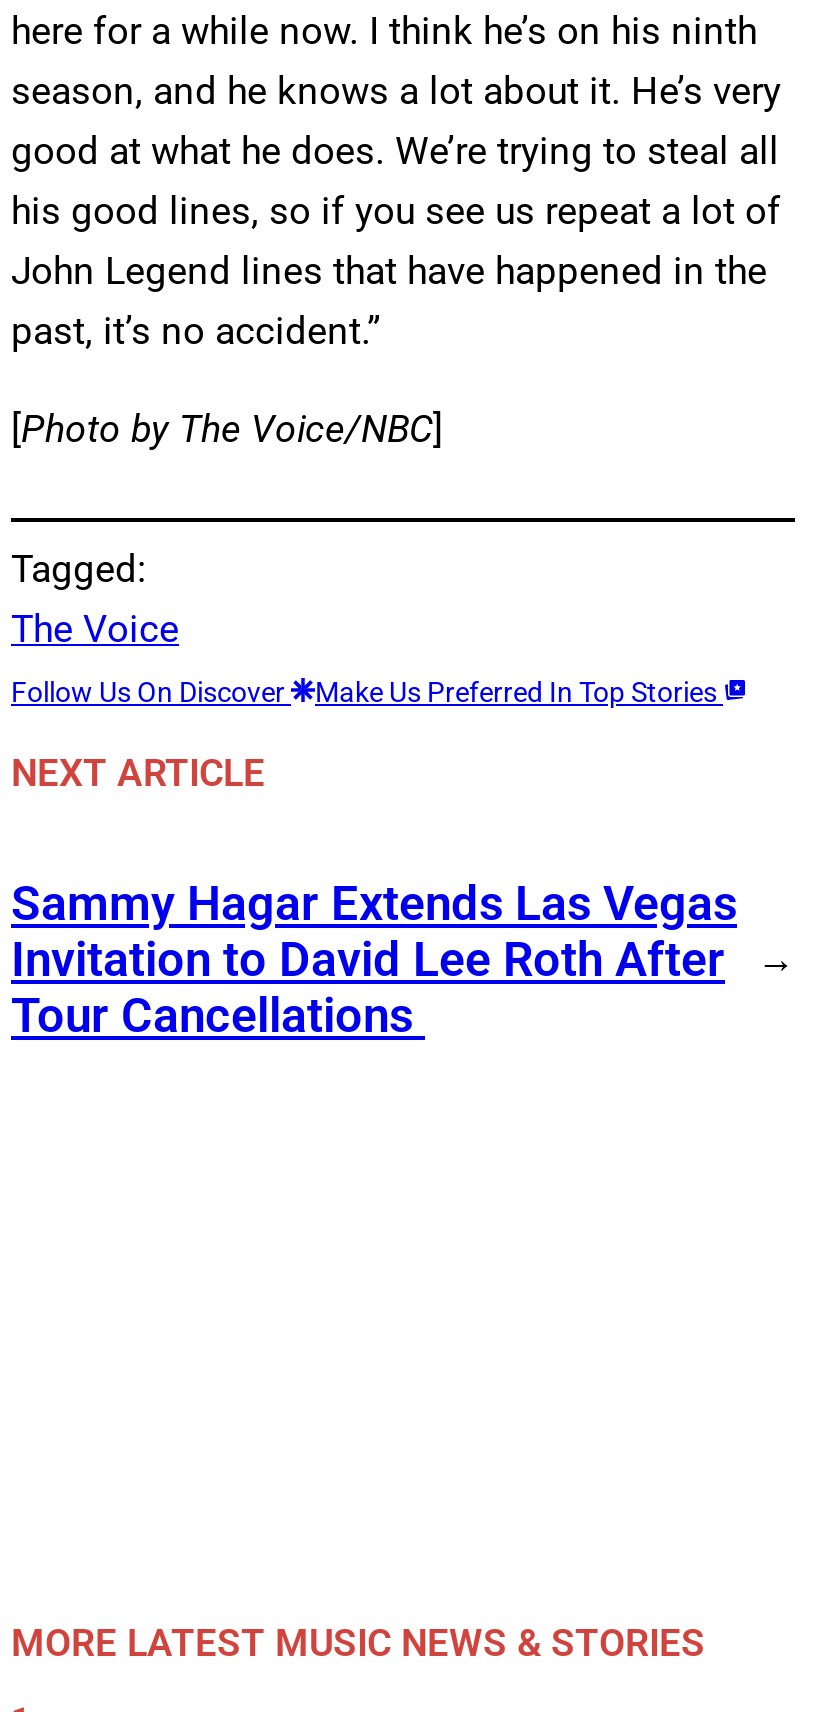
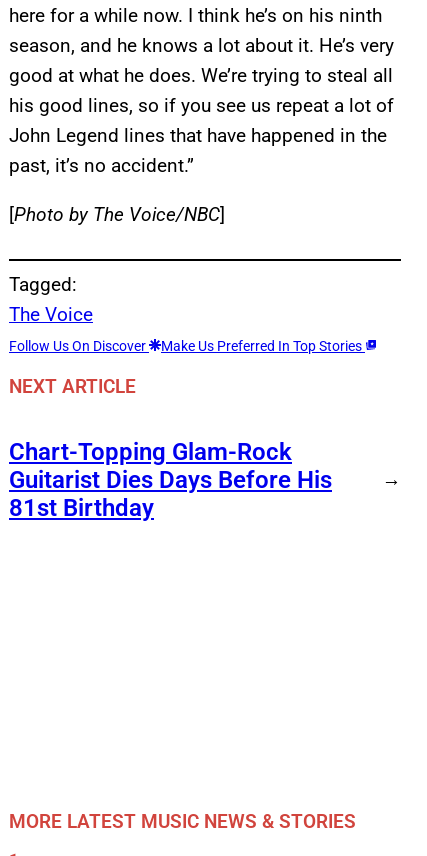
[11,875,737,1043] Sammy Hagar Extends Las Vegas | Invitation to David Lee Roth After | Tour Cancellations -> [9,438,332,522] Chart-Topping Glam-Rock | Guitarist Dies Days Before His | 81st Birthday

